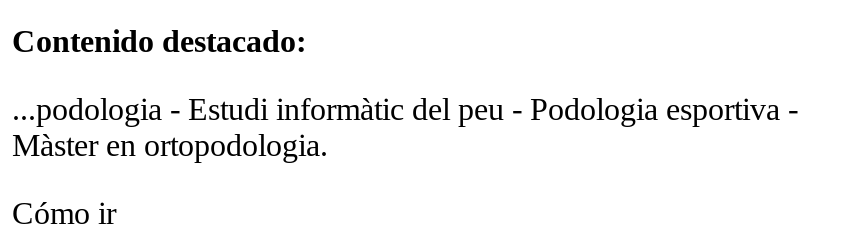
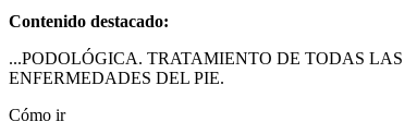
[12,92,798,162] ...podologia - Estudi informàtic del peu - Podologia esportiva - | Màster en ortopodologia. -> [9,49,403,87] ...PODOLÓGICA. TRATAMIENTO DE TODAS LAS | ENFERMEDADES DEL PIE.

